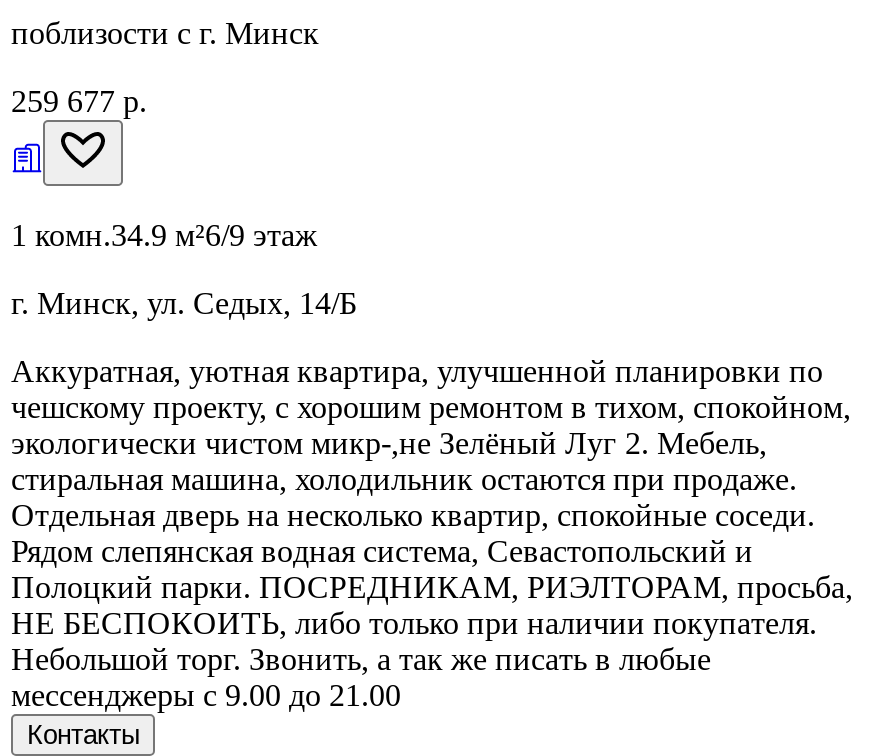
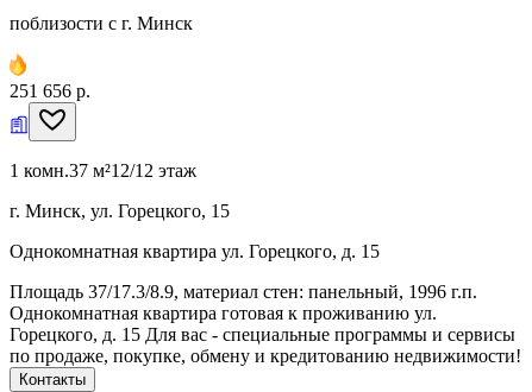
[11,84,147,118] 259 677 р. -> [10,81,90,101] 251 656 р.
[11,218,853,712] 1 комн.34.9 м²6/9 этаж | г. Минск, ул. Седых, 14/Б | Аккуратная, уютная квартира, улучшенной планировки по | чешскому проекту, с хорошим ремонтом в тихом, спокойном, | экологически чистом микр-,не Зелёный Луг 2. Мебель, | стиральная машина, холодильник остаются при продаже. | Отдельная дверь на несколько квартир, спокойные соседи. | Рядом слепянская водная система, Севастопольский и | Полоцкий парки. ПОСРЕДНИКАМ, РИЭЛТОРАМ, просьба, | НЕ БЕСПОКОИТЬ, либо только при наличии покупателя. | Небольшой торг. Звонить, а так же писать в любые | мессенджеры с 9.00 до 21.00 -> [10,160,521,366] 1 комн.37 м²12/12 этаж | г. Минск, ул. Горецкого, 15 | Однокомнатная квартира ул. Горецкого, д. 15 | Площадь 37/17.3/8.9, материал стен: панельный, 1996 г.п. | Однокомнатная квартира готовая к проживанию ул. | Горецкого, д. 15 Для вас - специальные программы и сервисы | по продаже, покупке, обмену и кредитованию недвижимости!

